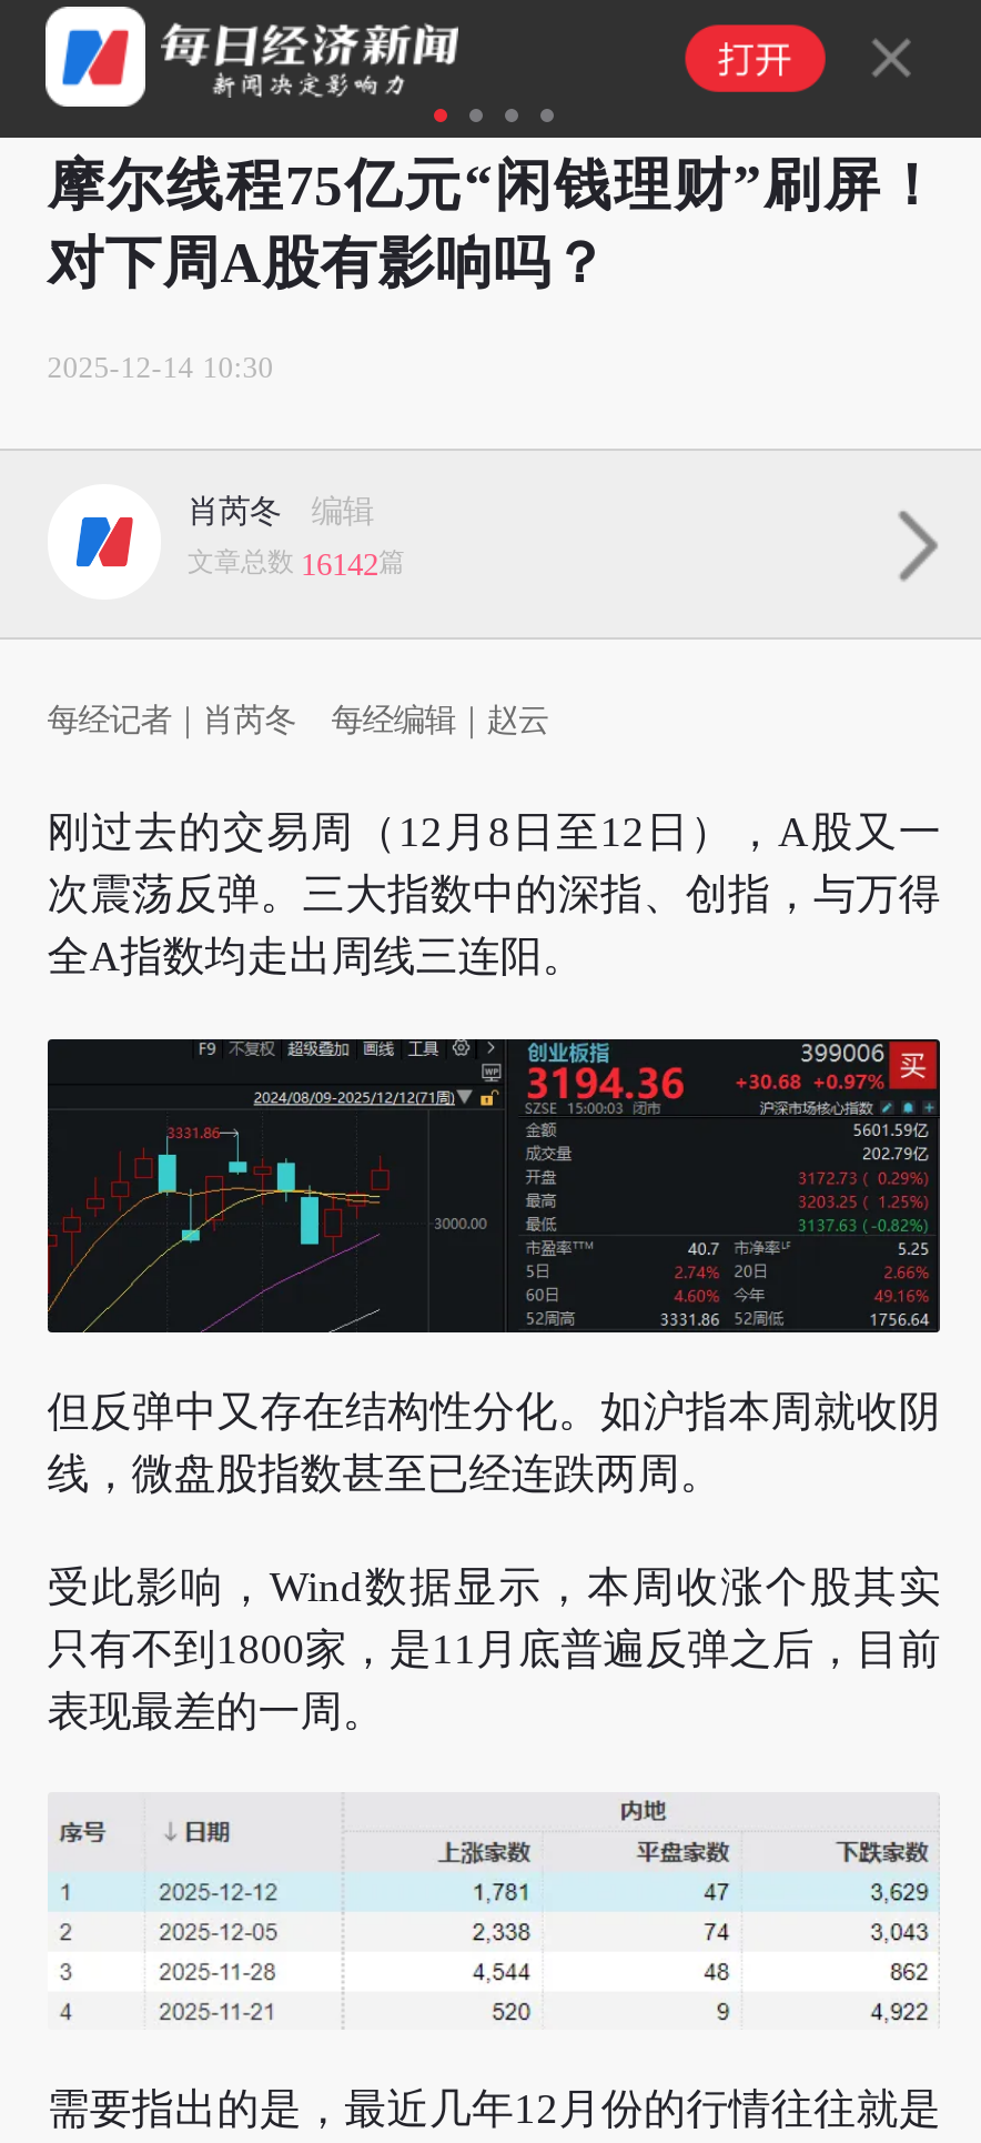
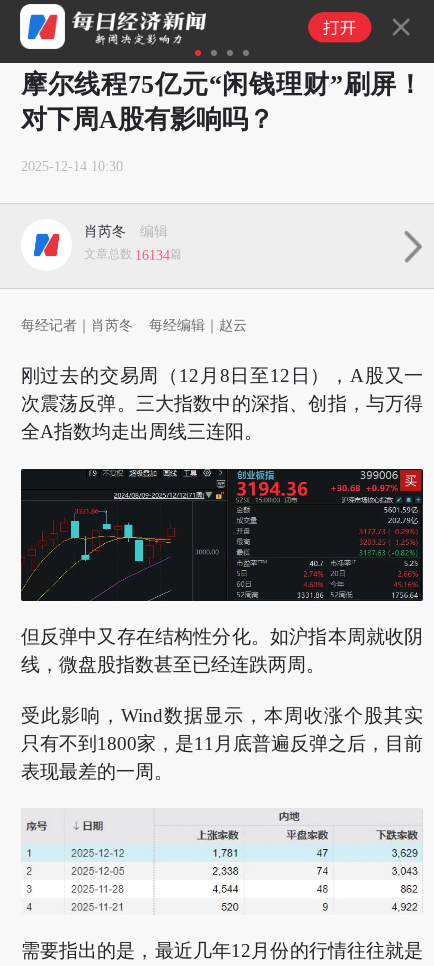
[188,545,405,581] 文章总数16142篇 -> [84,247,182,263] 文章总数16134篇

